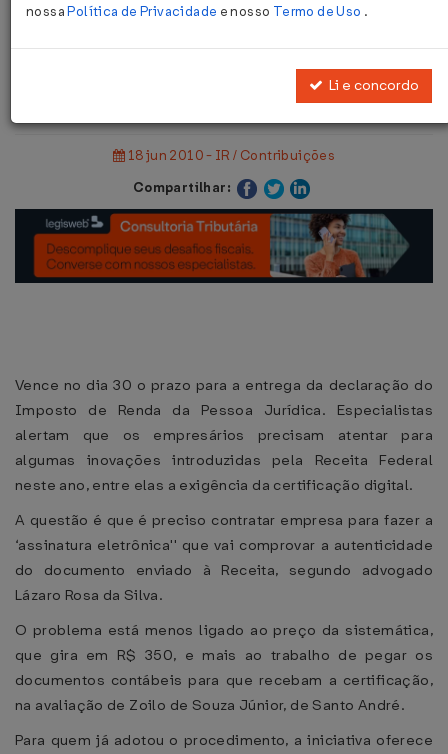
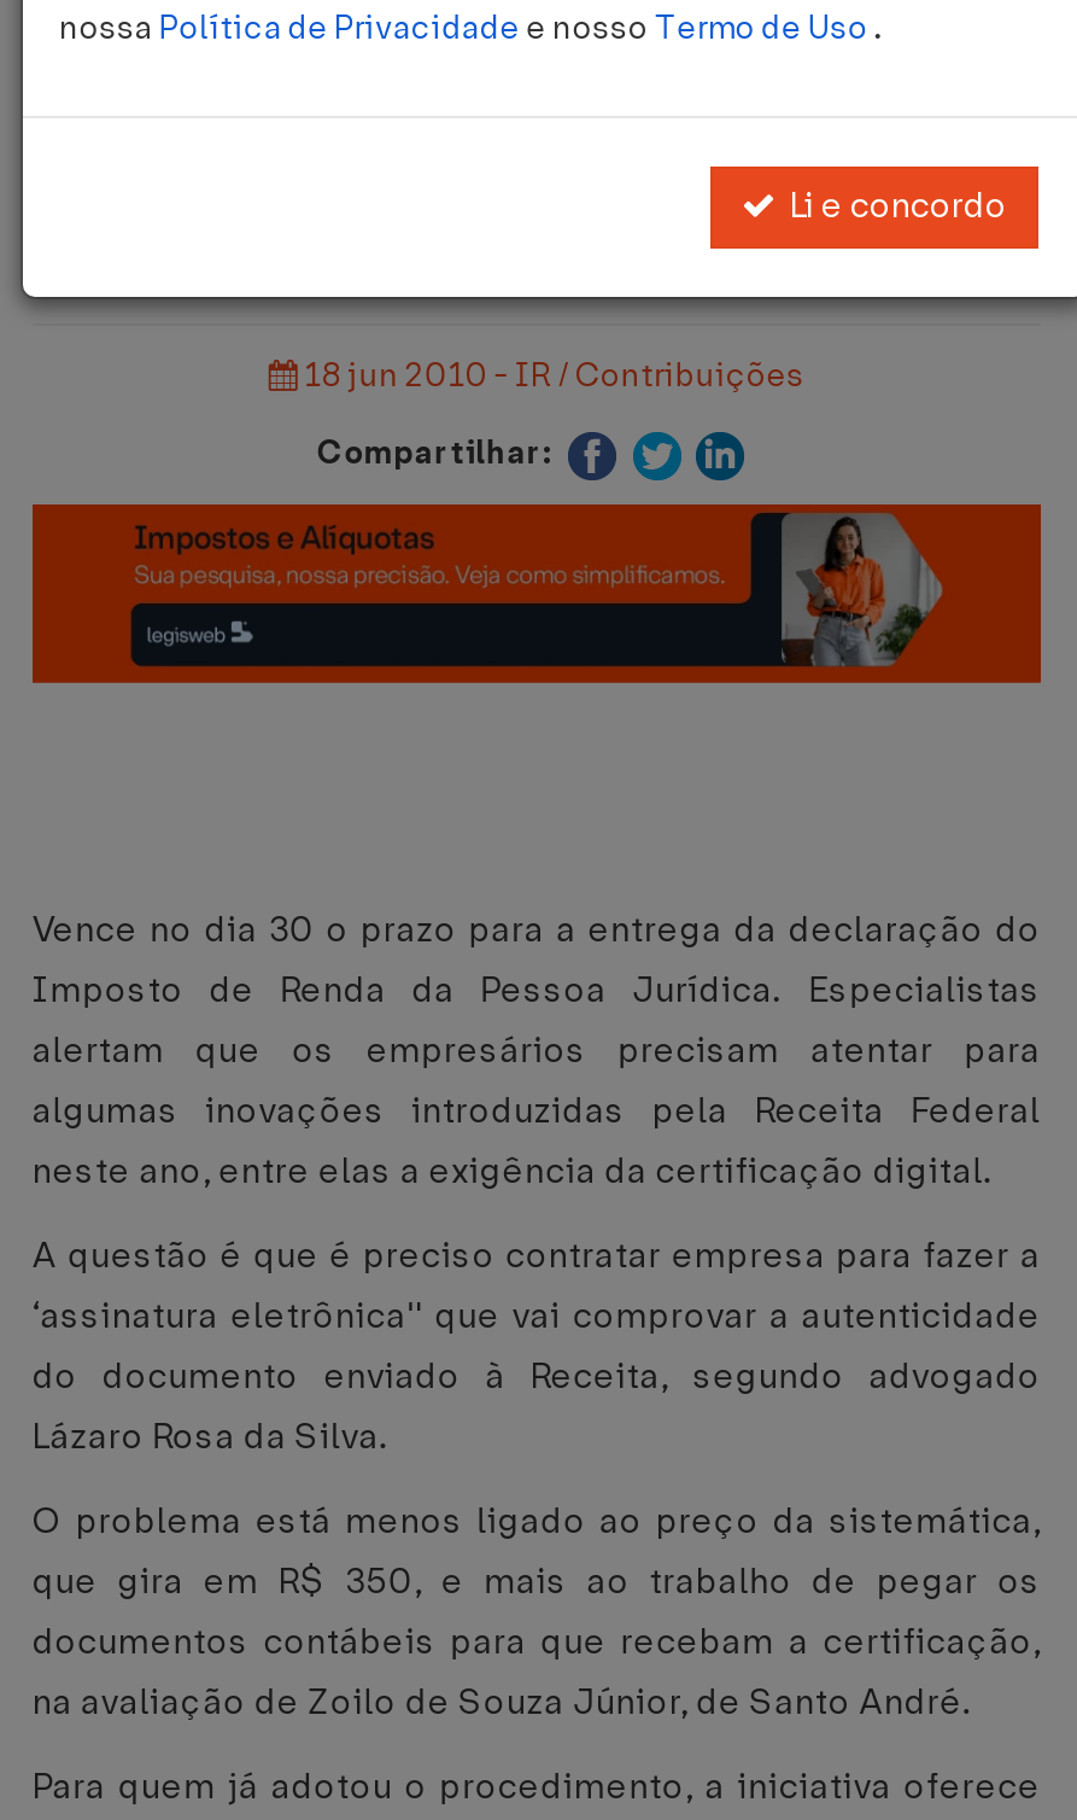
[14,208,434,284] [image] -> [30,502,1043,683] [image]

